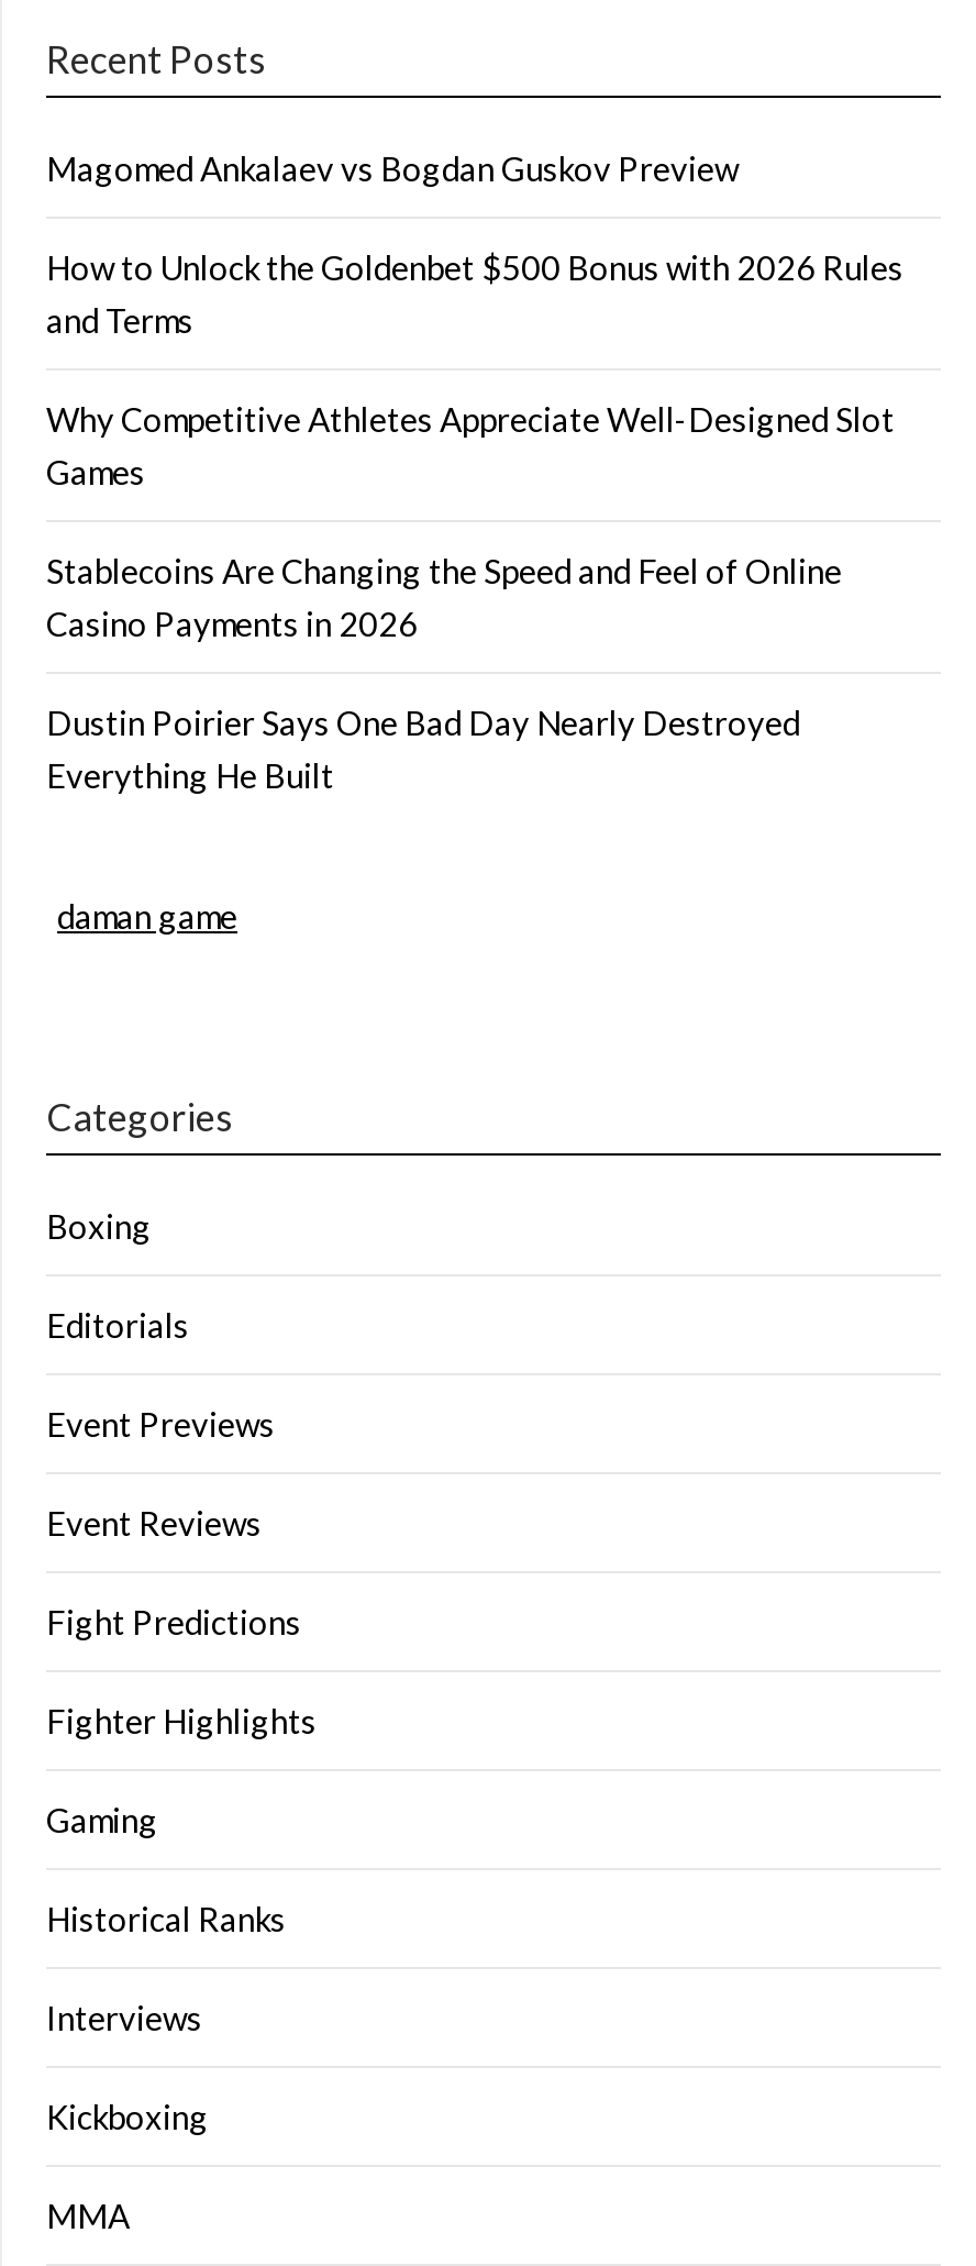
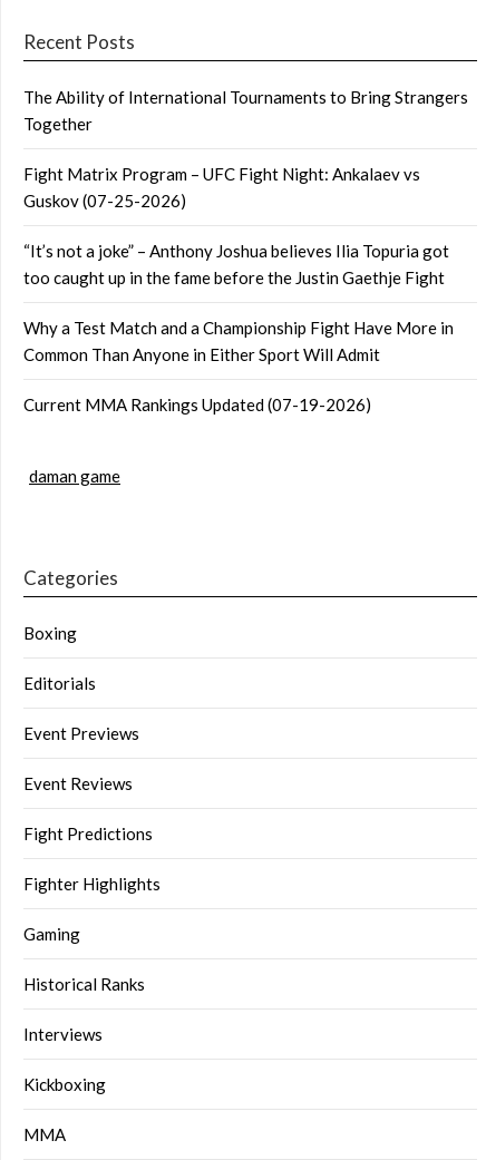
[46,149,739,189] Magomed Ankalaev vs Bogdan Guskov Preview -> [23,87,468,134] The Ability of International Tournaments to Bring Strangers | Together
[46,248,903,340] How to Unlock the Goldenbet $500 Bonus with 2026 Rules | and Terms -> [23,164,420,211] Fight Matrix Program – UFC Fight Night: Ankalaev vs | Guskov (07-25-2026)
[46,400,895,492] Why Competitive Athletes Appreciate Well-Designed Slot | Games -> [23,241,449,288] “It’s not a joke” – Anthony Joshua believes Ilia Topuria got | too caught up in the fame before the Justin Gaethje Fight
[46,551,842,644] Stablecoins Are Changing the Speed and Feel of Online | Casino Payments in 2026 -> [23,318,454,365] Why a Test Match and a Championship Fight Have More in | Common Than Anyone in Either Sport Will Admit
[46,703,800,796] Dustin Poirier Says One Bad Day Nearly Destroyed | Everything He Built -> [23,395,371,415] Current MMA Rankings Updated (07-19-2026)

